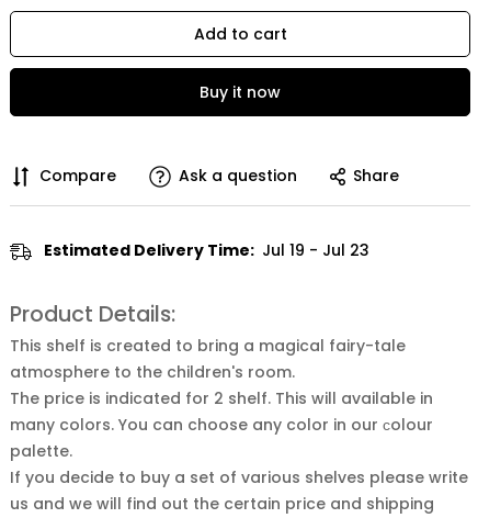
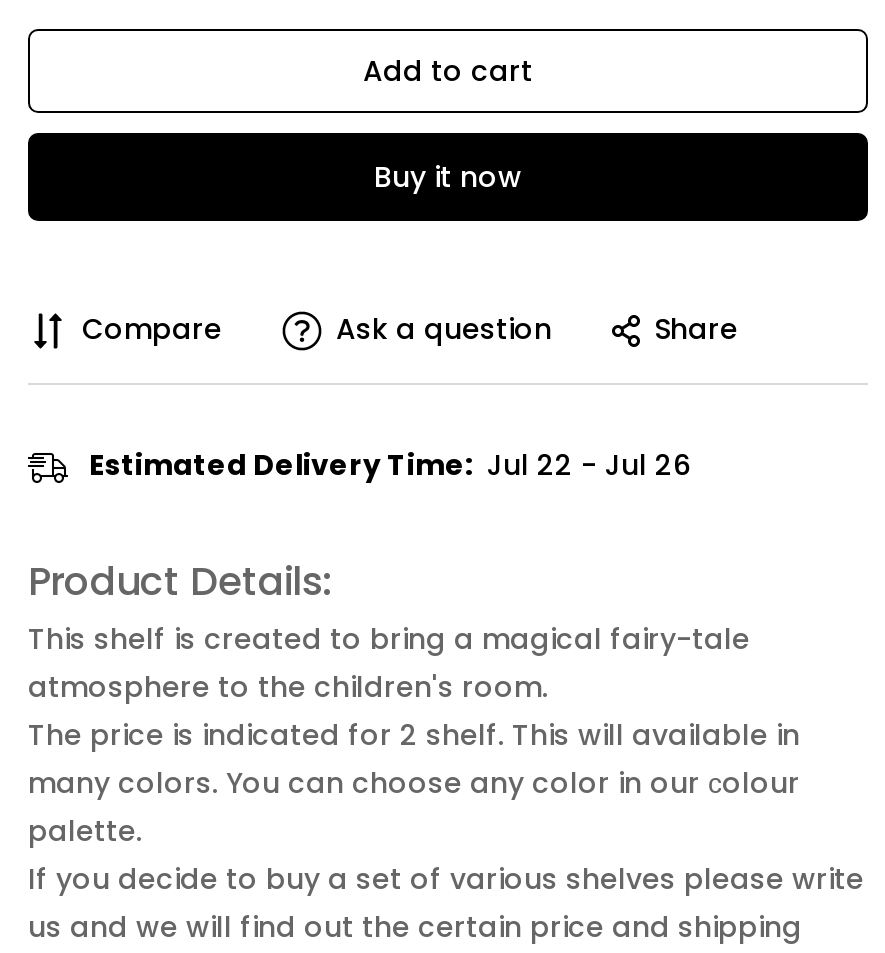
[43,239,369,261] Estimated Delivery Time: Jul 19 - Jul 23 -> [89,445,691,485] Estimated Delivery Time: Jul 22 - Jul 26

